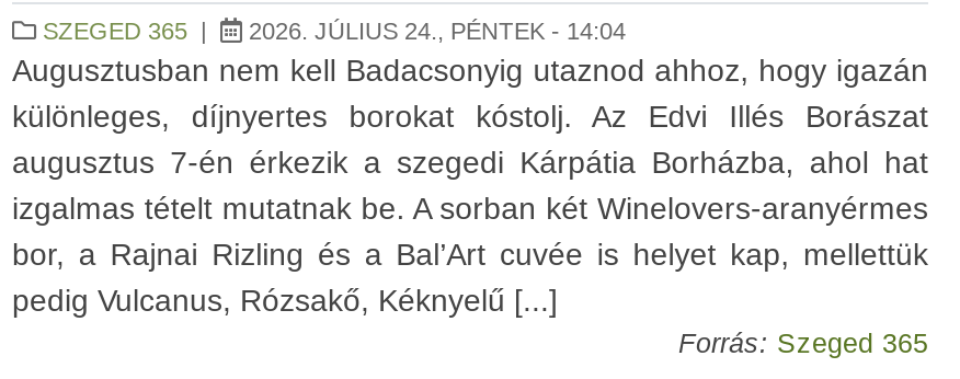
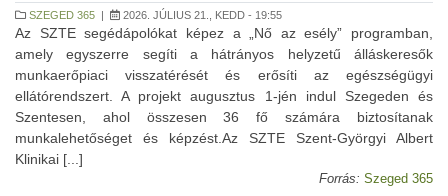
[12,18,928,318] 2026. JÚLIUS 24., PÉNTEK - 14:04 | Augusztusban nem kell Badacsonyig utaznod ahhoz, hogy igazán | különleges, díjnyertes borokat kóstolj. Az Edvi Illés Borászat | augusztus 7-én érkezik a szegedi Kárpátia Borházba, ahol hat | izgalmas tételt mutatnak be. A sorban két Winelovers-aranyérmes | bor, a Rajnai Rizling és a Bal’Art cuvée is helyet kap, mellettük | pedig Vulcanus, Rózsakő, Kéknyelű [...] -> [15,9,433,167] 2026. JÚLIUS 21., KEDD - 19:55 | Az SZTE segédápolókat képez a „Nő az esély” programban, | amely egyszerre segíti a hátrányos helyzetű álláskeresők | munkaerőpiaci visszatérését és erősíti az egészségügyi | ellátórendszert. A projekt augusztus 1-jén indul Szegeden és | Szentesen, ahol összesen 36 fő számára biztosítanak | munkalehetőséget és képzést.Az SZTE Szent-Györgyi Albert | Klinikai [...]

